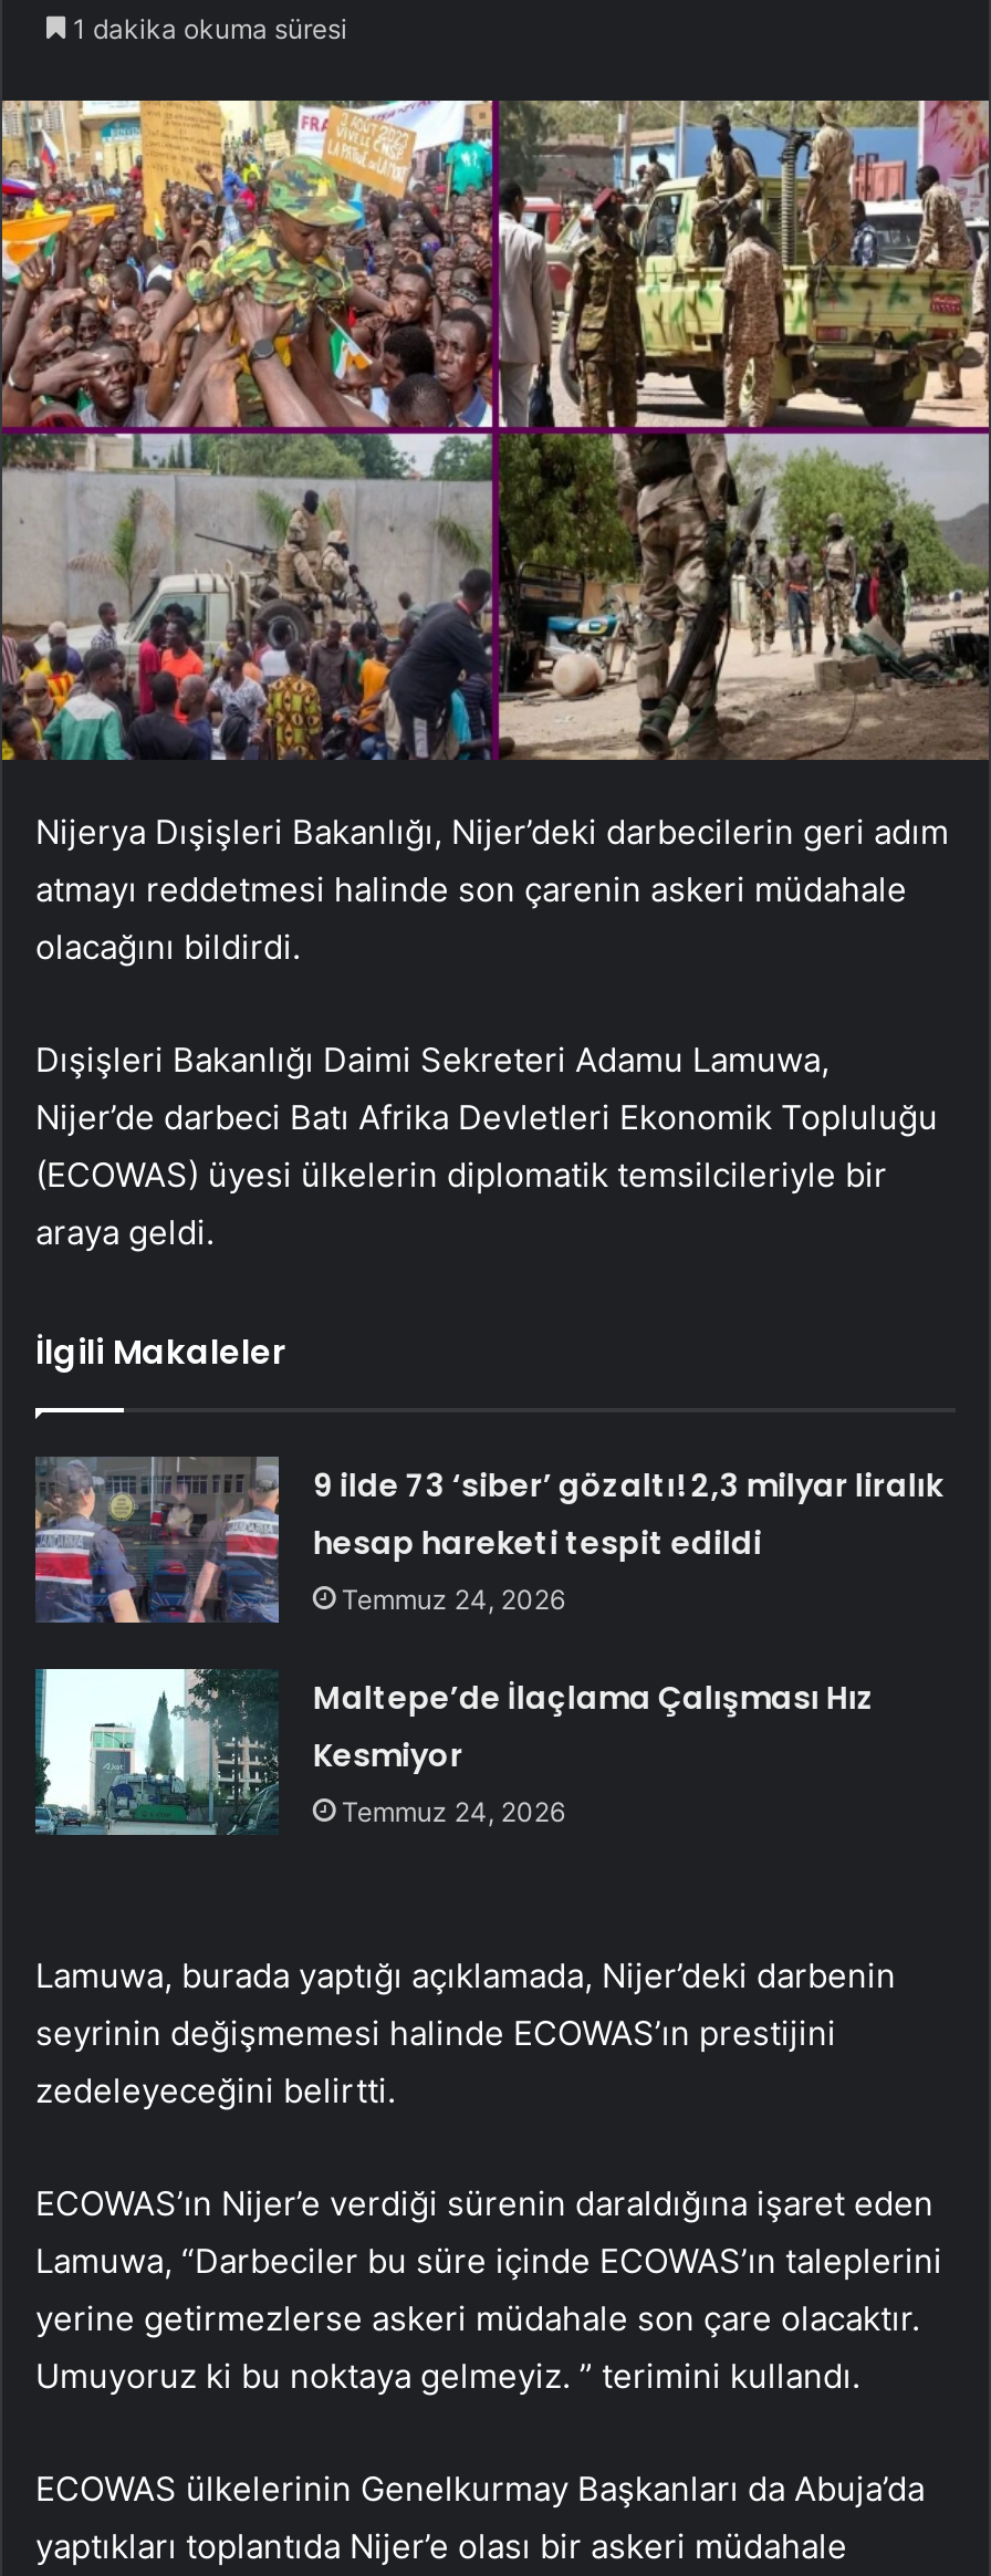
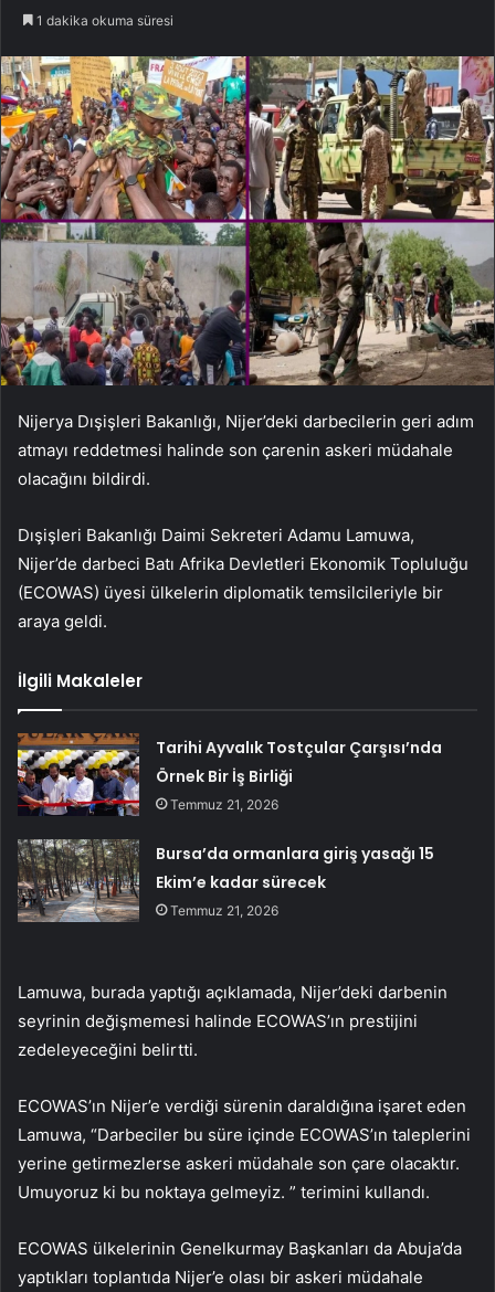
[33,1457,943,1625] [image] | 9 ilde 73 ‘siber’ gözaltı! 2,3 milyar liralık | hesap hareketi tespit edildi | Temmuz 24, 2026 -> [17,732,442,816] [image] | Tarihi Ayvalık Tostçular Çarşısı’nda | Örnek Bir İş Birliği | Temmuz 21, 2026
[35,1667,874,1835] [image] | Maltepe’de İlaçlama Çalışması Hız | Kesmiyor | Temmuz 24, 2026 -> [17,838,435,923] [image] | Bursa’da ormanlara giriş yasağı 15 | Ekim’e kadar sürecek | Temmuz 21, 2026

